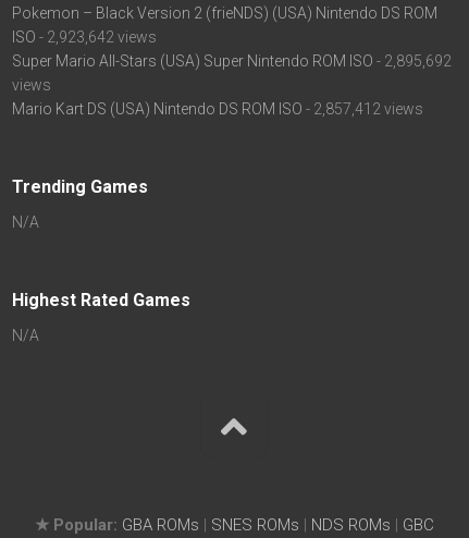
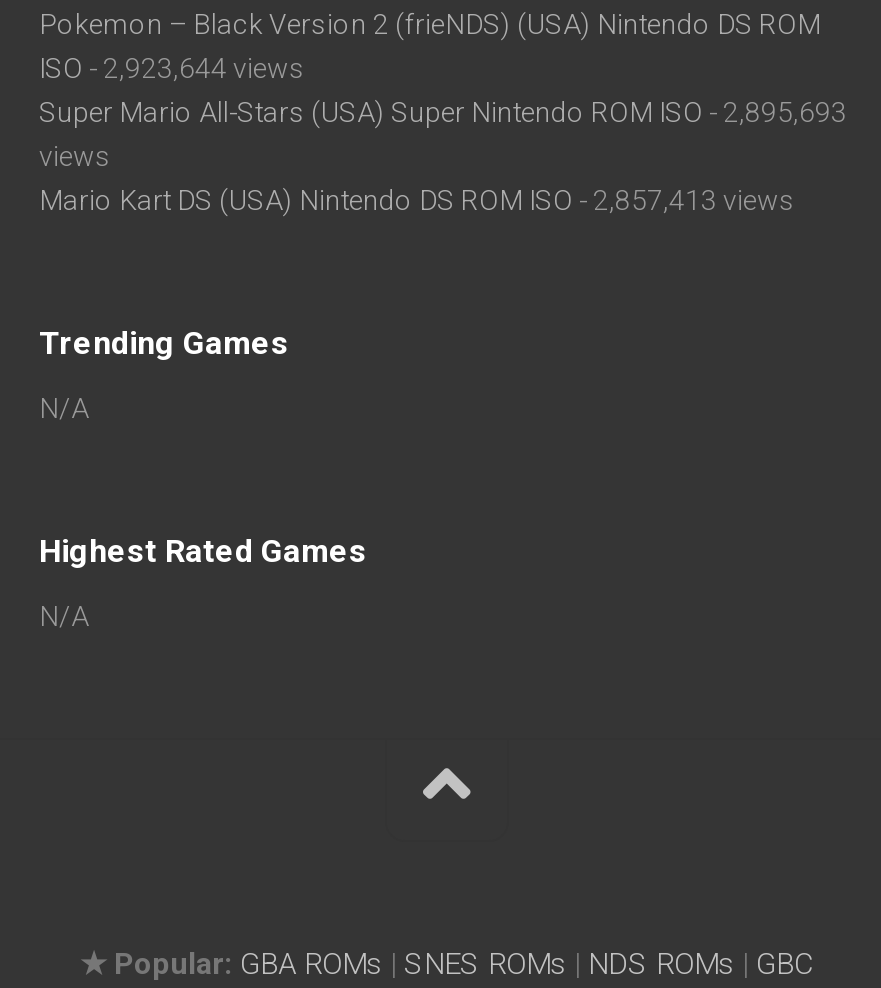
[12,29,157,46] ISO - 2,923,642 views -> [39,52,305,84] ISO - 2,923,644 views
[12,52,452,70] Super Mario All-Stars (USA) Super Nintendo ROM ISO - 2,895,692 -> [39,96,847,128] Super Mario All-Stars (USA) Super Nintendo ROM ISO - 2,895,693
[12,100,423,118] Mario Kart DS (USA) Nintendo DS ROM ISO - 2,857,412 views -> [39,184,795,216] Mario Kart DS (USA) Nintendo DS ROM ISO - 2,857,413 views

